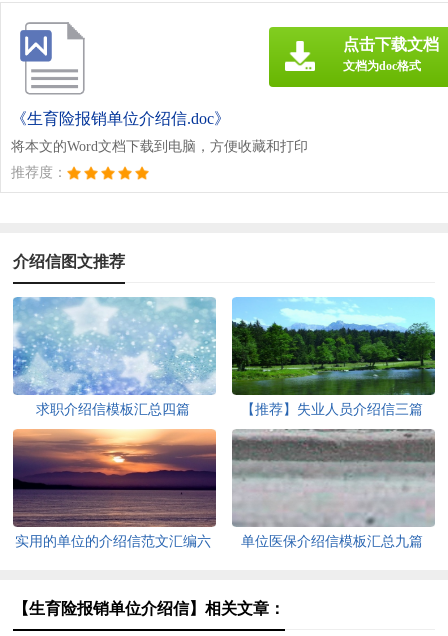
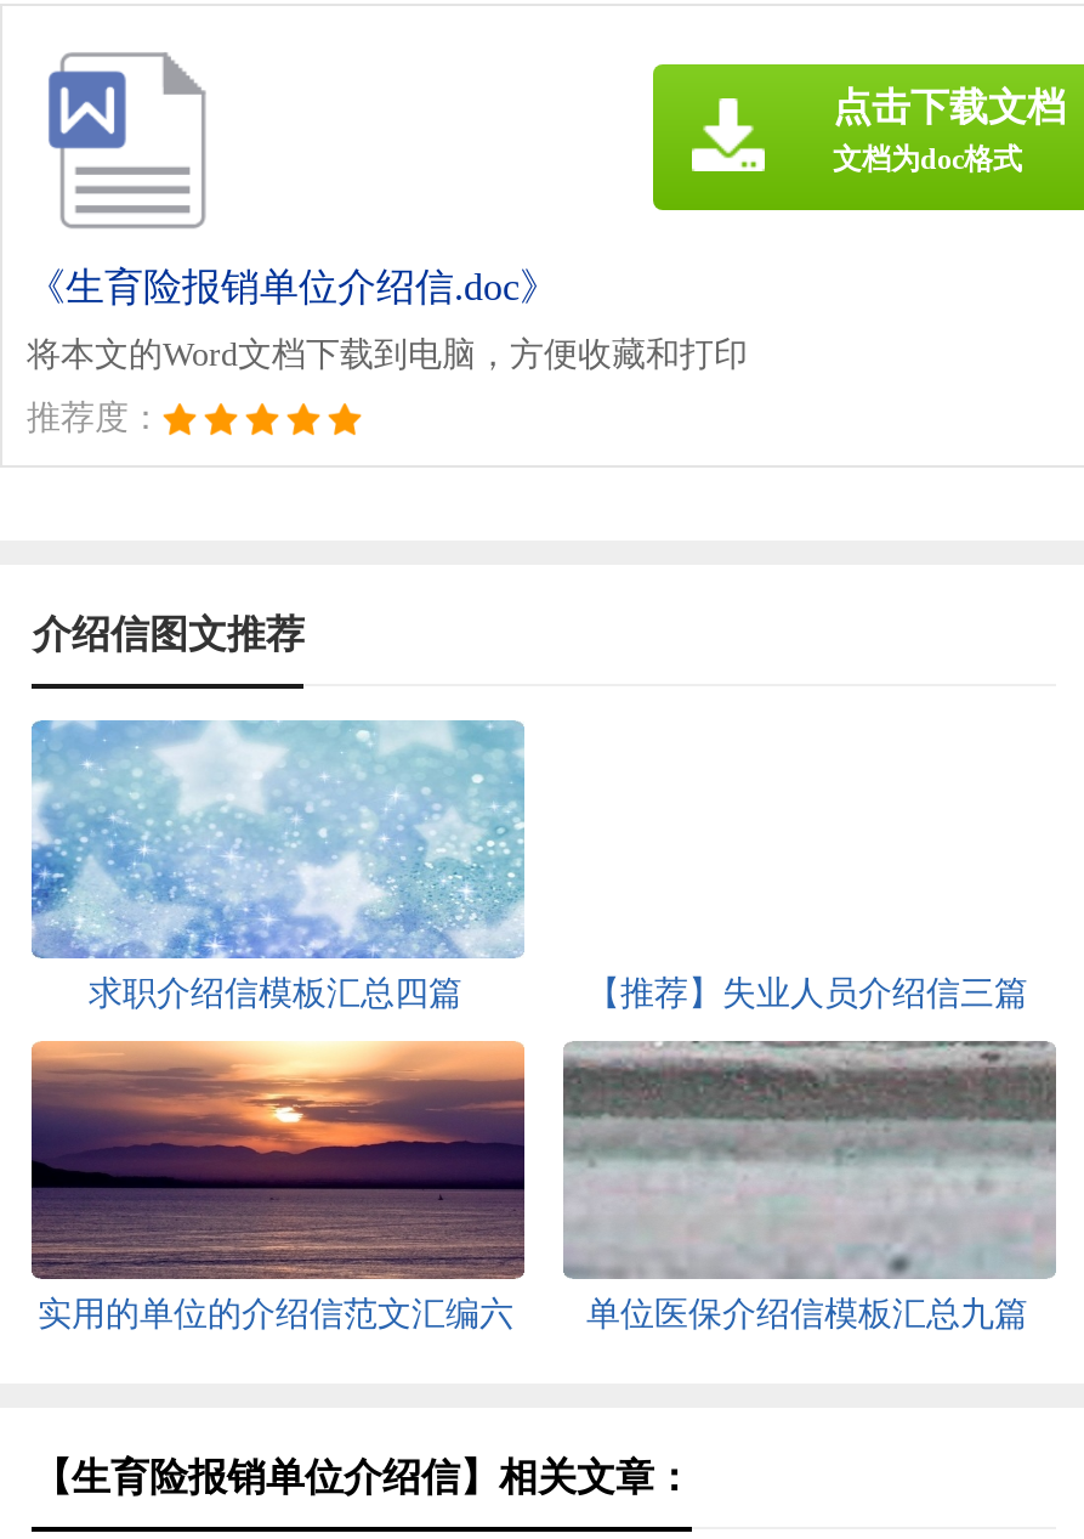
[231,296,436,396] [image] -> none

